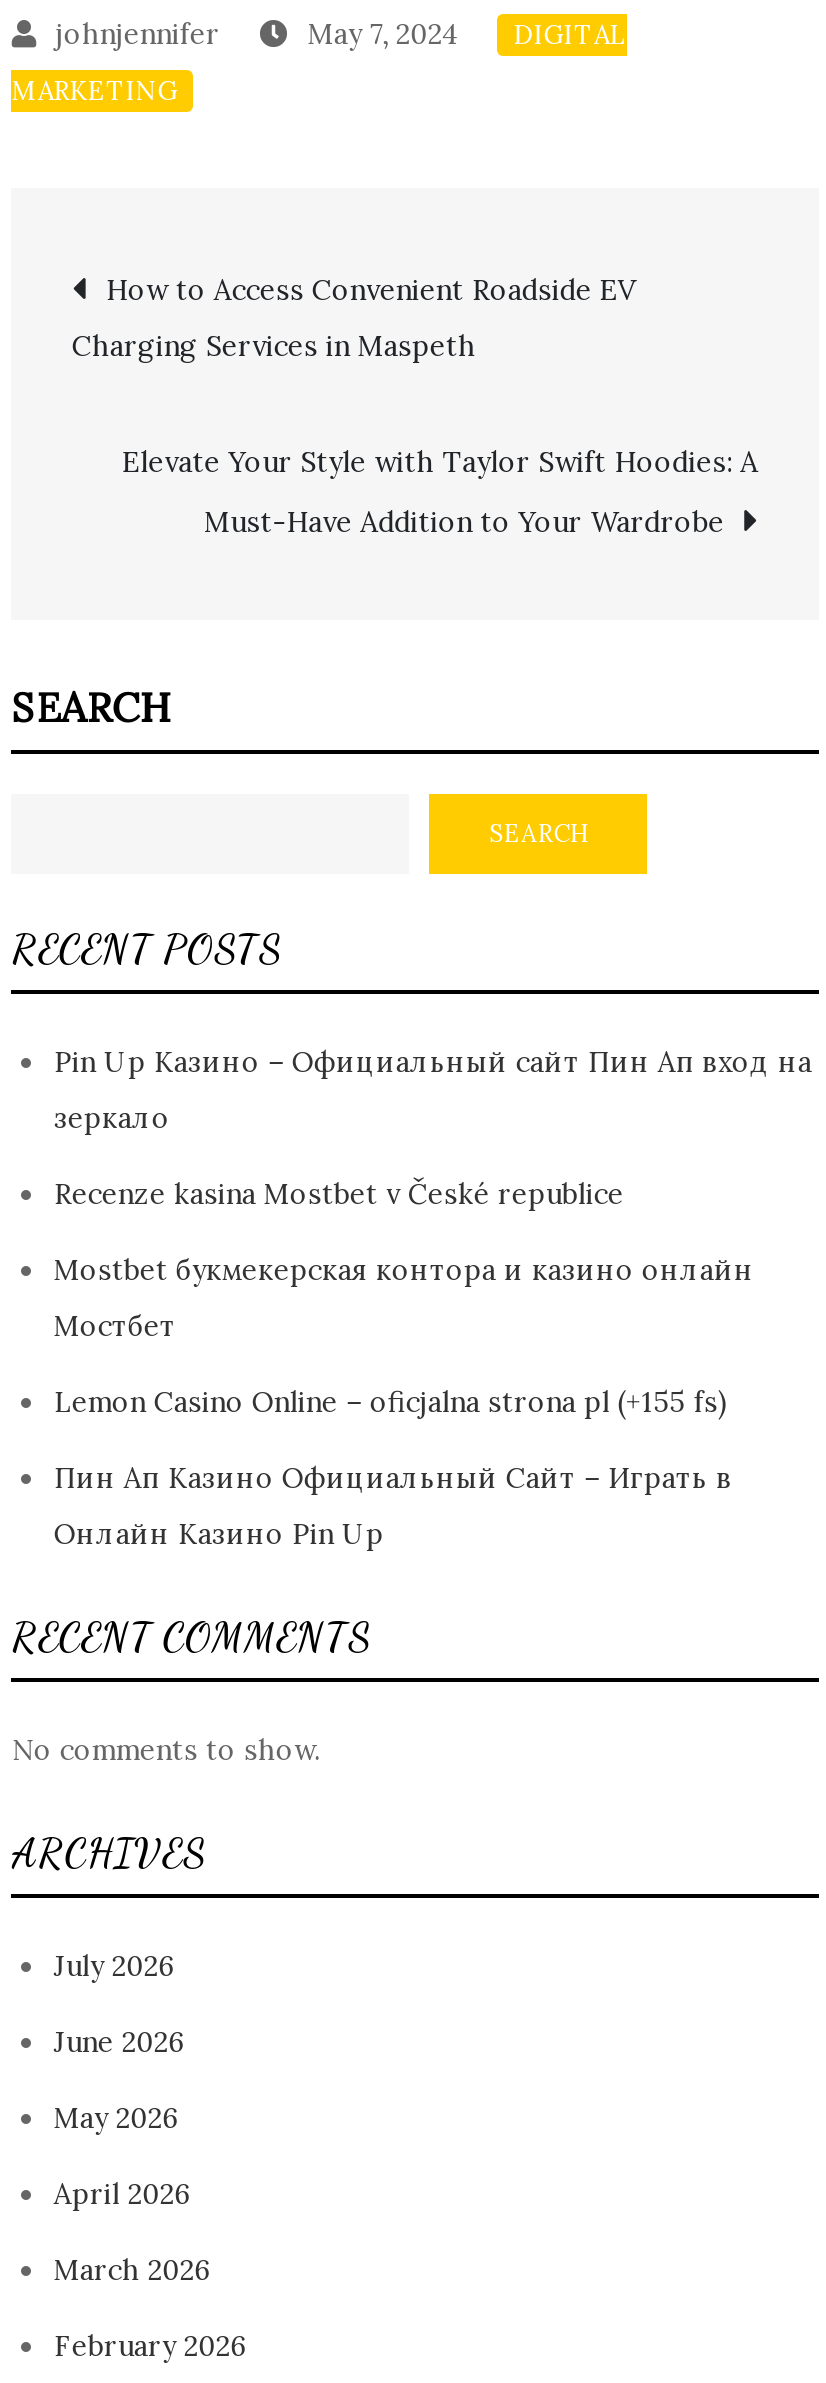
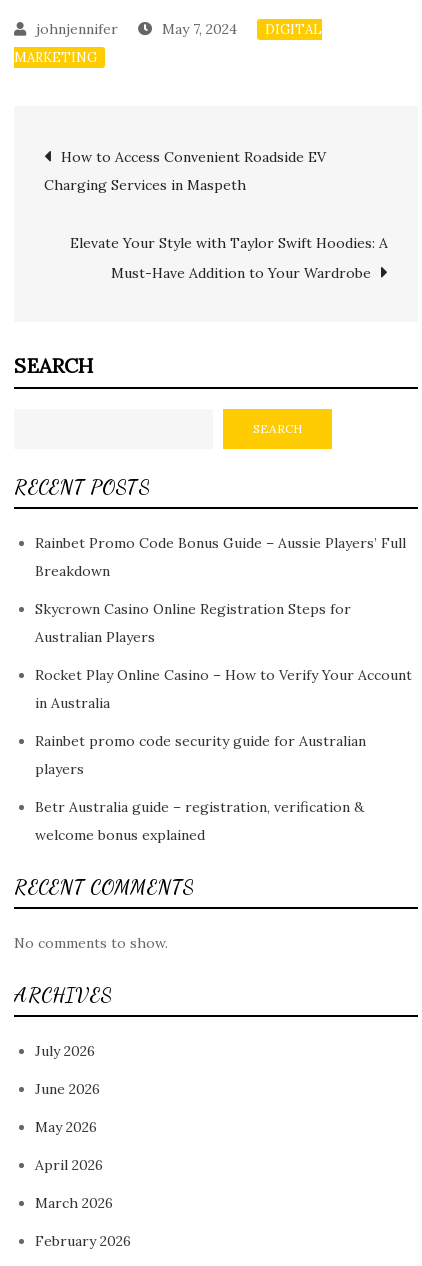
[54,1045,812,1553] Pin Up Казино – Официальный сайт Пин Ап вход на | зеркало | Recenze kasina Mostbet v České republice | Mostbet букмекерская контора и казино онлайн | Мостбет | Lemon Casino Online – oficjalna strona pl (+155 fs) | Пин Ап Казино Официальный Сайт – Играть в | Онлайн Казино Pin Up -> [35,534,412,844] Rainbet Promo Code Bonus Guide – Aussie Players’ Full | Breakdown | Skycrown Casino Online Registration Steps for | Australian Players | Rocket Play Online Casino – How to Verify Your Account | in Australia | Rainbet promo code security guide for Australian | players | Betr Australia guide – registration, verification & | welcome bonus explained

